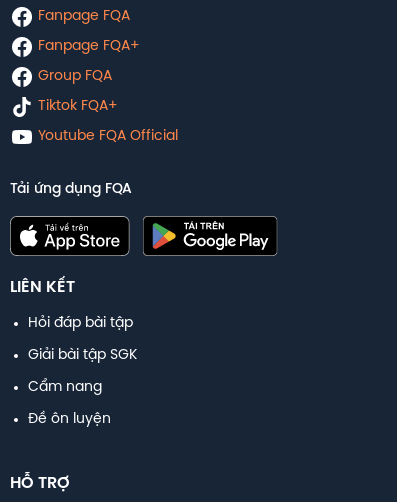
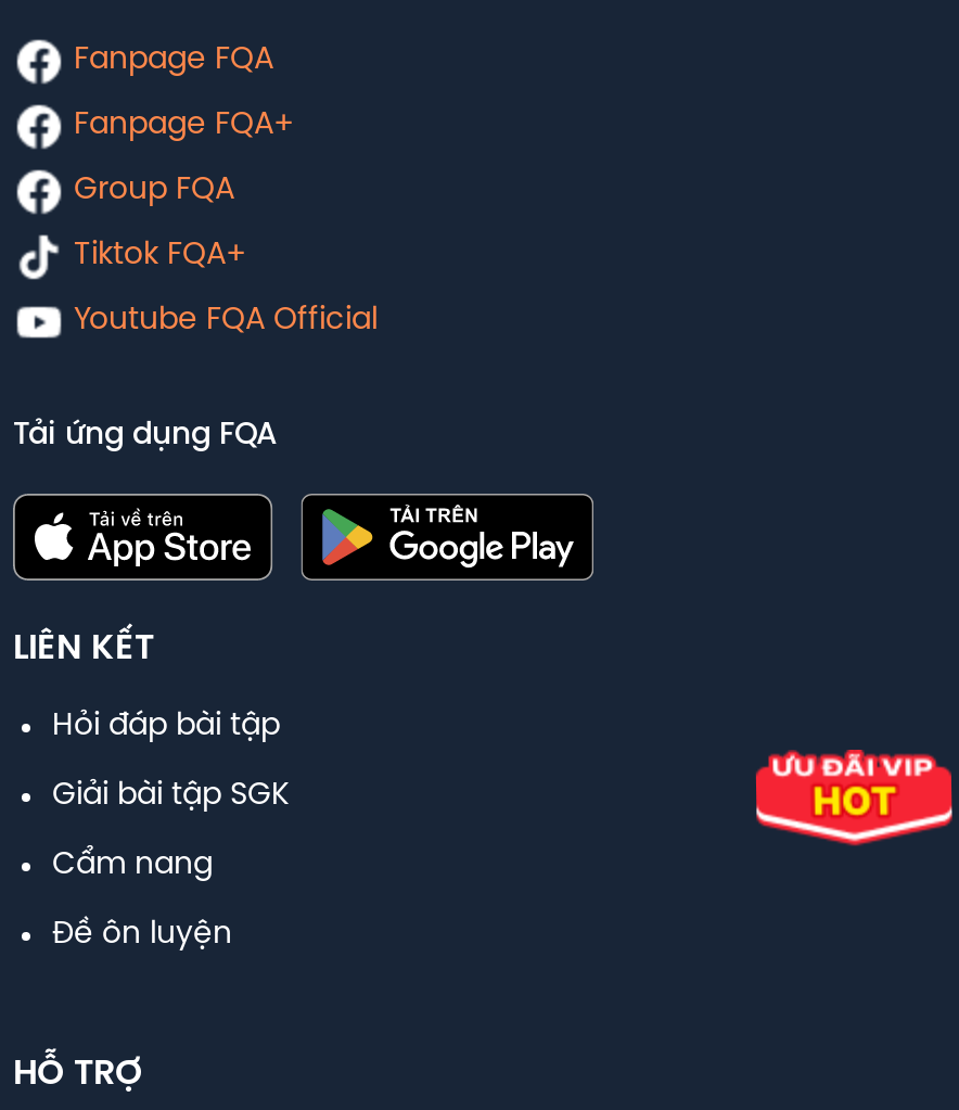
none -> [753,748,952,847] [image]

